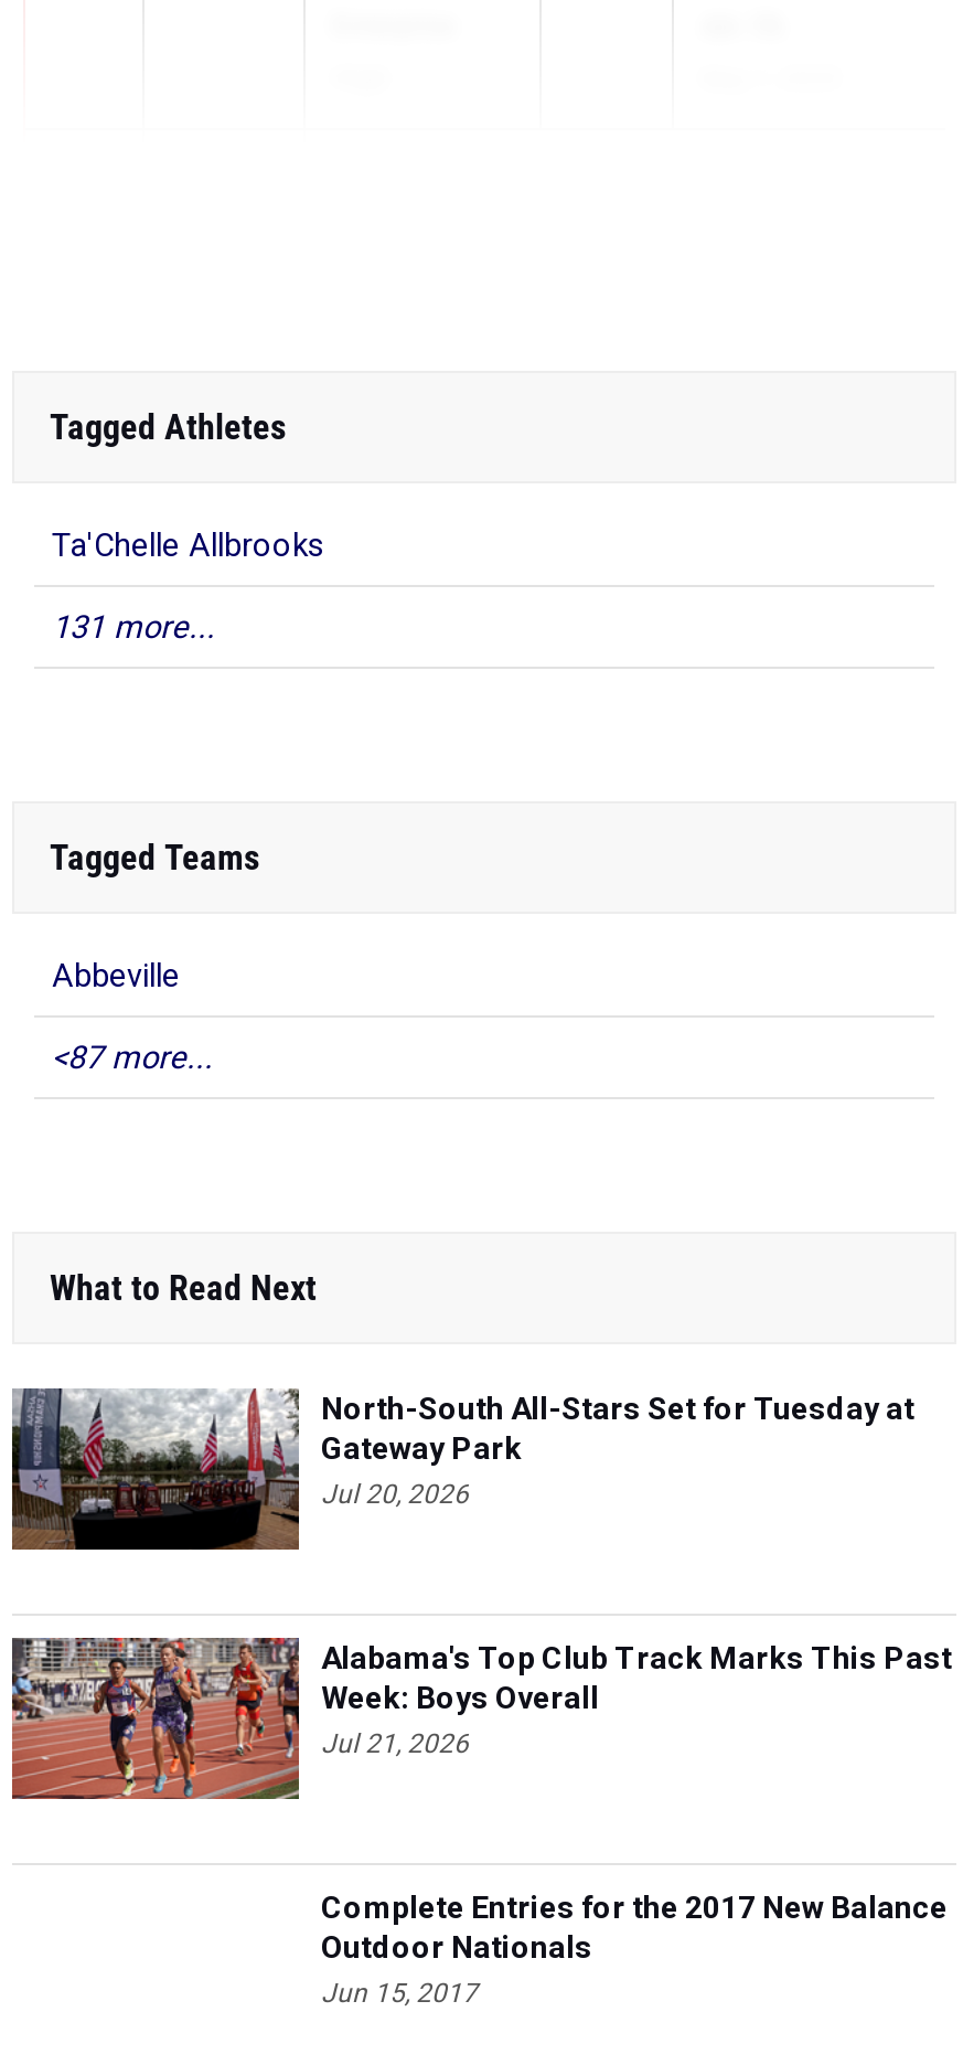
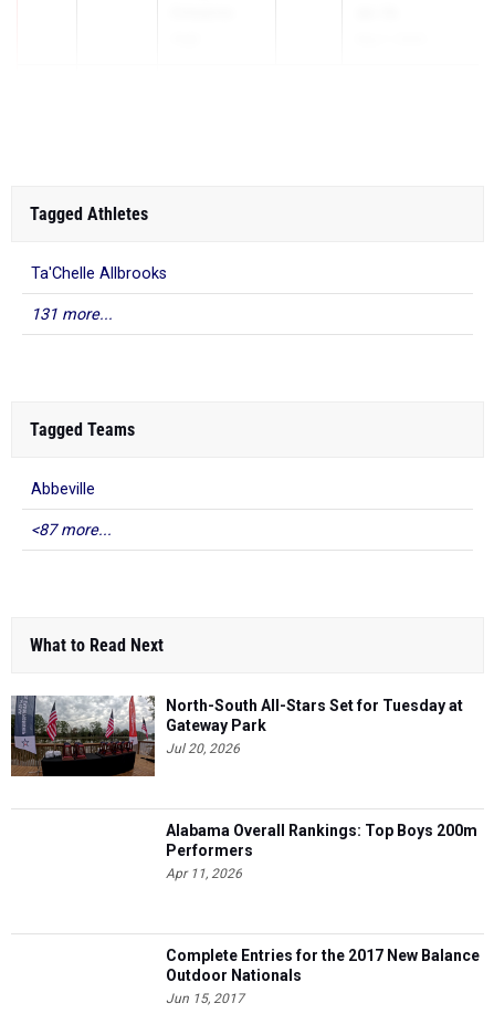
[10,1636,301,1801] [image] -> none
[321,1640,952,1759] Alabama's Top Club Track Marks This Past | Week: Boys Overall | Jul 21, 2026 -> [166,822,477,881] Alabama Overall Rankings: Top Boys 200m | Performers | Apr 11, 2026

